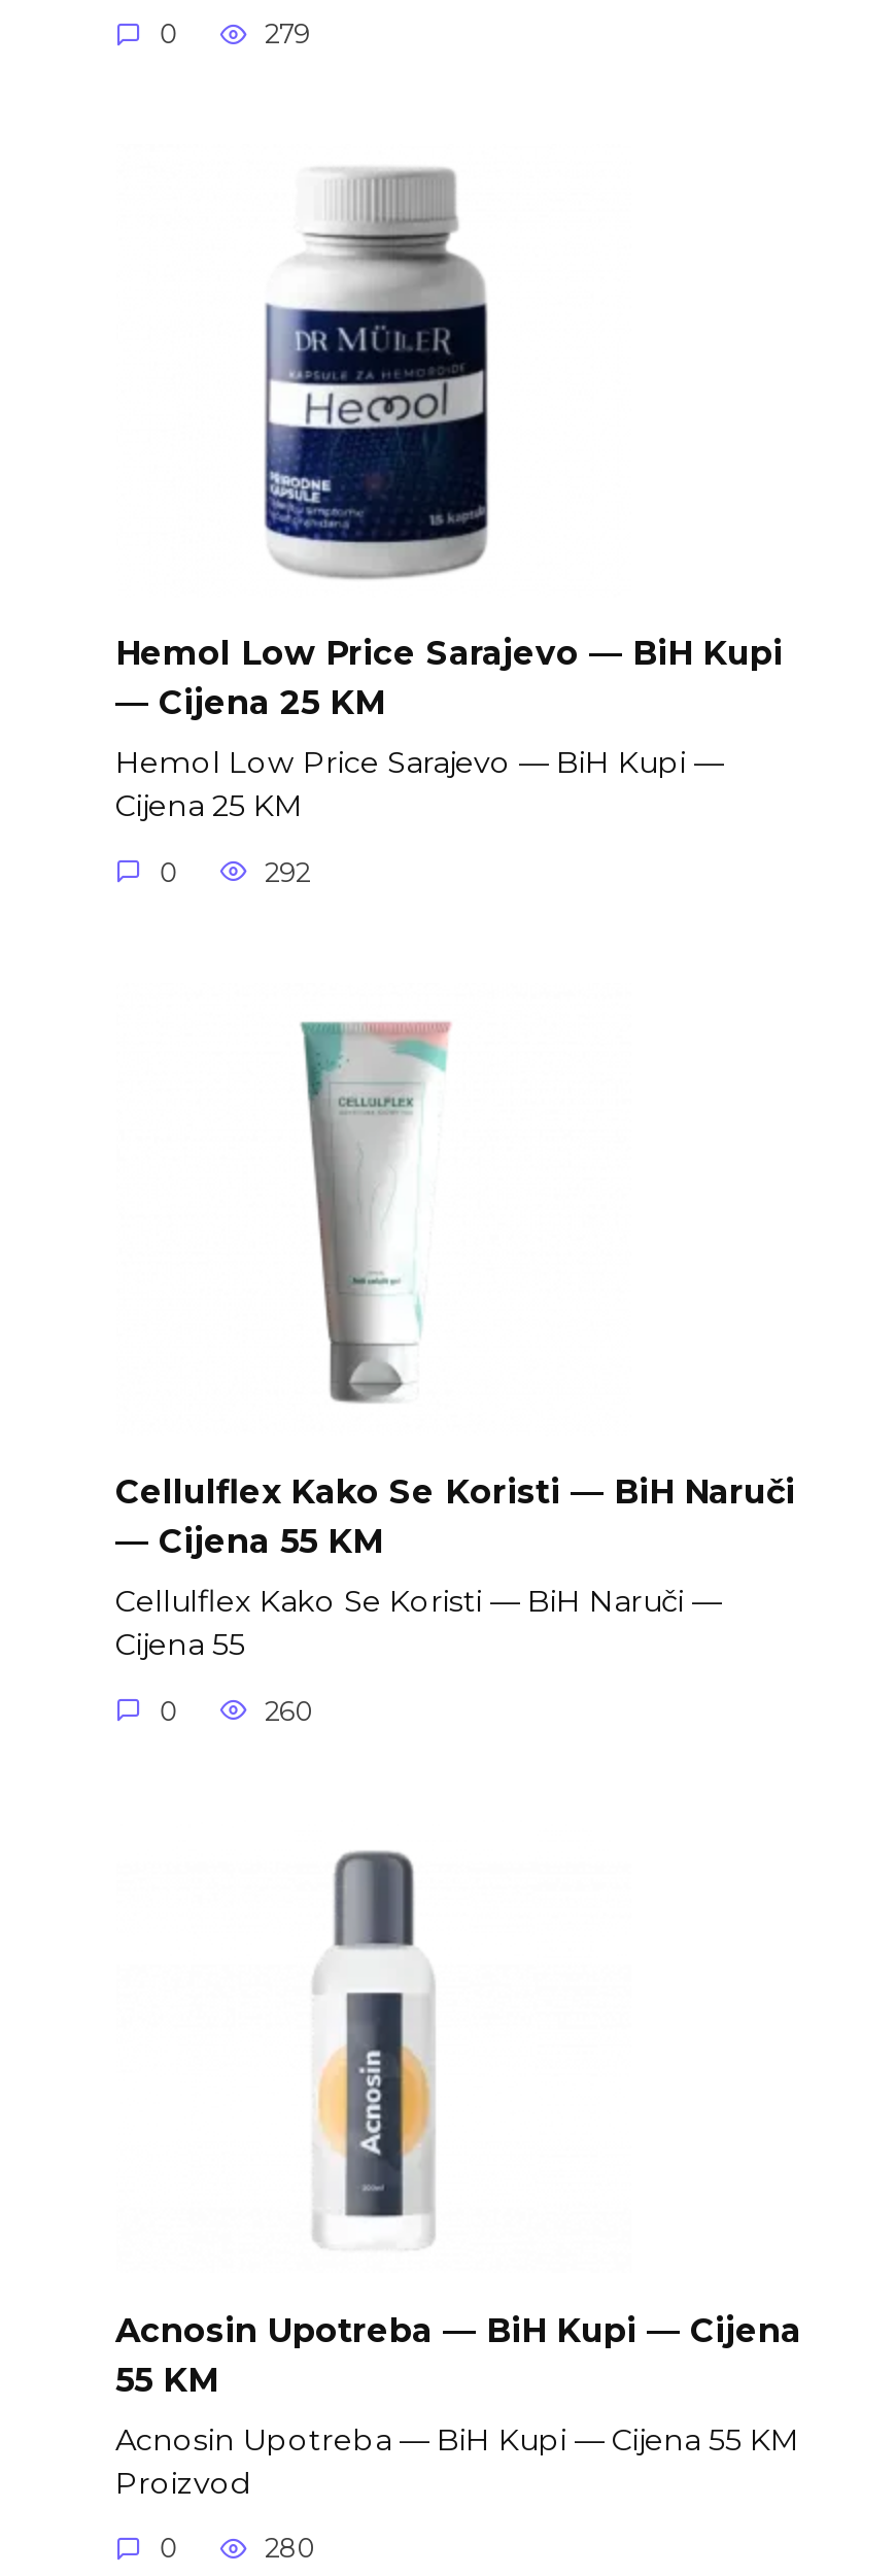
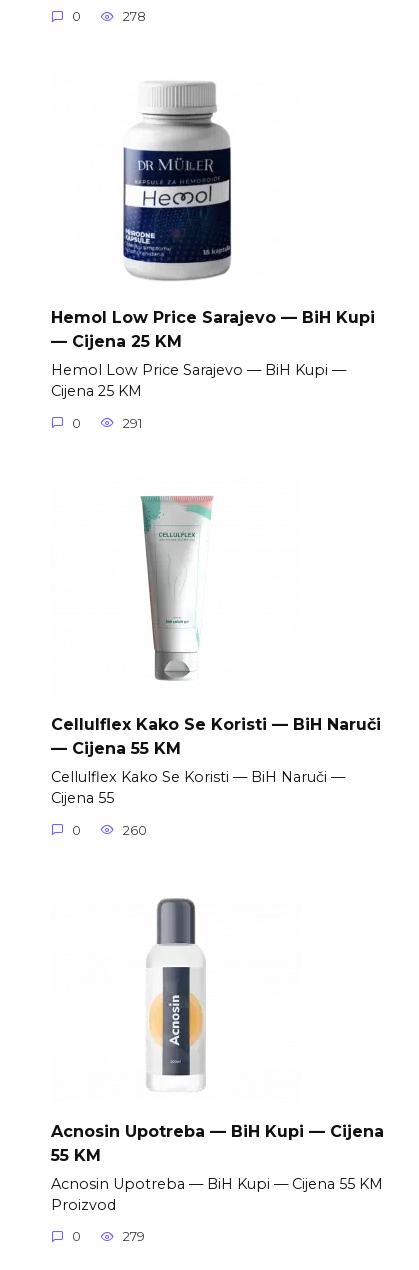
[265,19,310,50] 279 -> [123,9,146,24] 278
[265,857,310,888] 292 -> [123,416,142,431] 291
[265,2533,316,2564] 280 -> [123,1229,145,1244] 279

